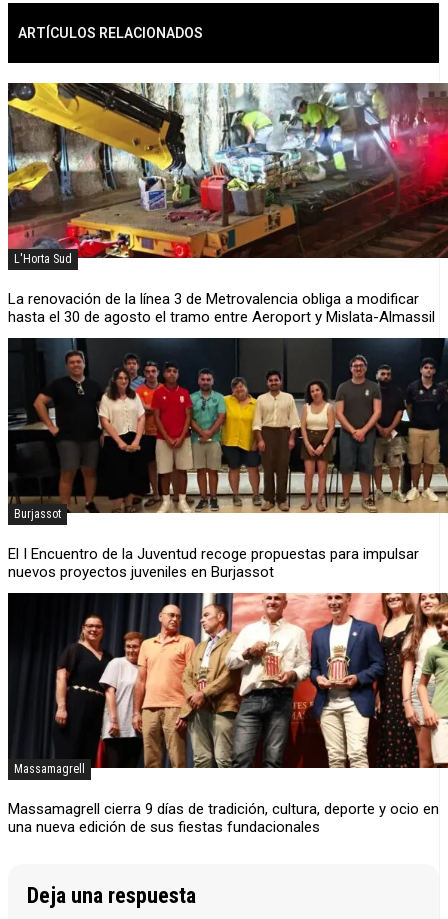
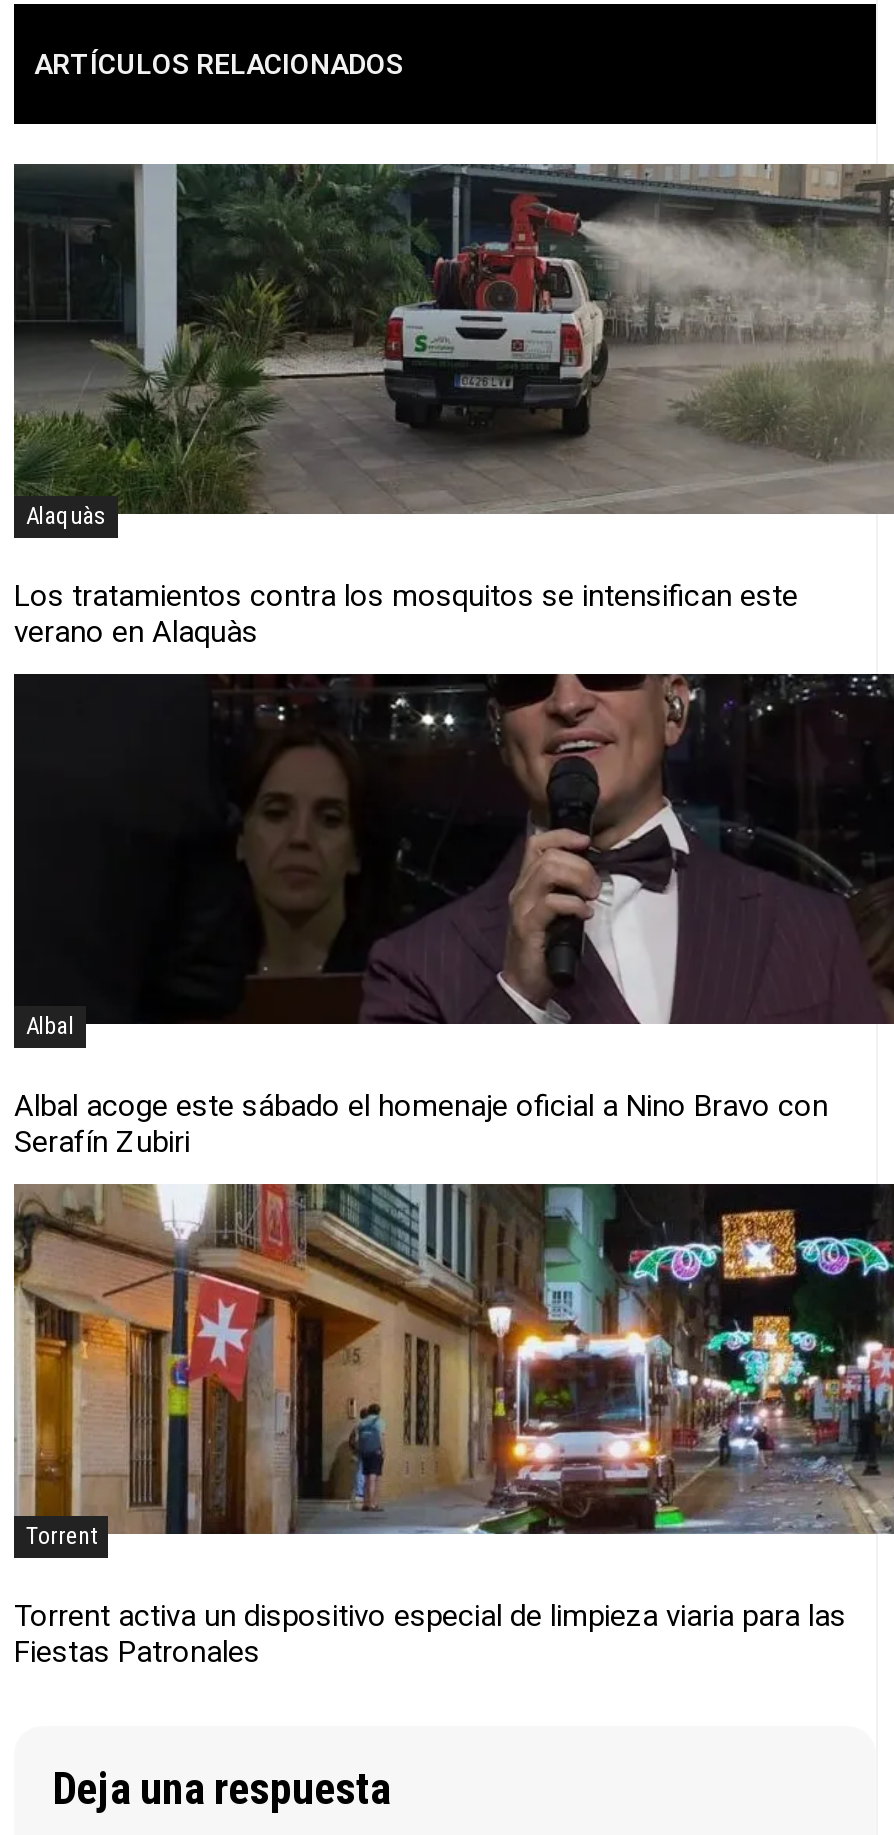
[7,82,445,265] [image] | L'Horta Sud -> [12,162,888,529] [image] | Alaquàs
[8,289,435,325] La renovación de la línea 3 de Metrovalencia obliga a modificar | hasta el 30 de agosto el tramo entre Aeroport y Mislata-Almassil -> [14,577,798,649] Los tratamientos contra los mosquitos se intensifican este | verano en Alaquàs
[8,337,445,521] [image] | Burjassot -> [16,674,888,1040] [image] | Albal
[8,545,419,581] El I Encuentro de la Juventud recoge propuestas para impulsar | nuevos proyectos juveniles en Burjassot -> [14,1088,828,1160] Albal acoge este sábado el homenaje oficial a Nino Bravo con | Serafín Zubiri
[7,592,445,776] [image] | Massamagrell -> [12,1182,888,1551] [image] | Torrent
[8,800,439,836] Massamagrell cierra 9 días de tradición, cultura, deporte y ocio en | una nueva edición de sus fiestas fundacionales -> [14,1599,846,1671] Torrent activa un dispositivo especial de limpieza viaria para las | Fiestas Patronales

